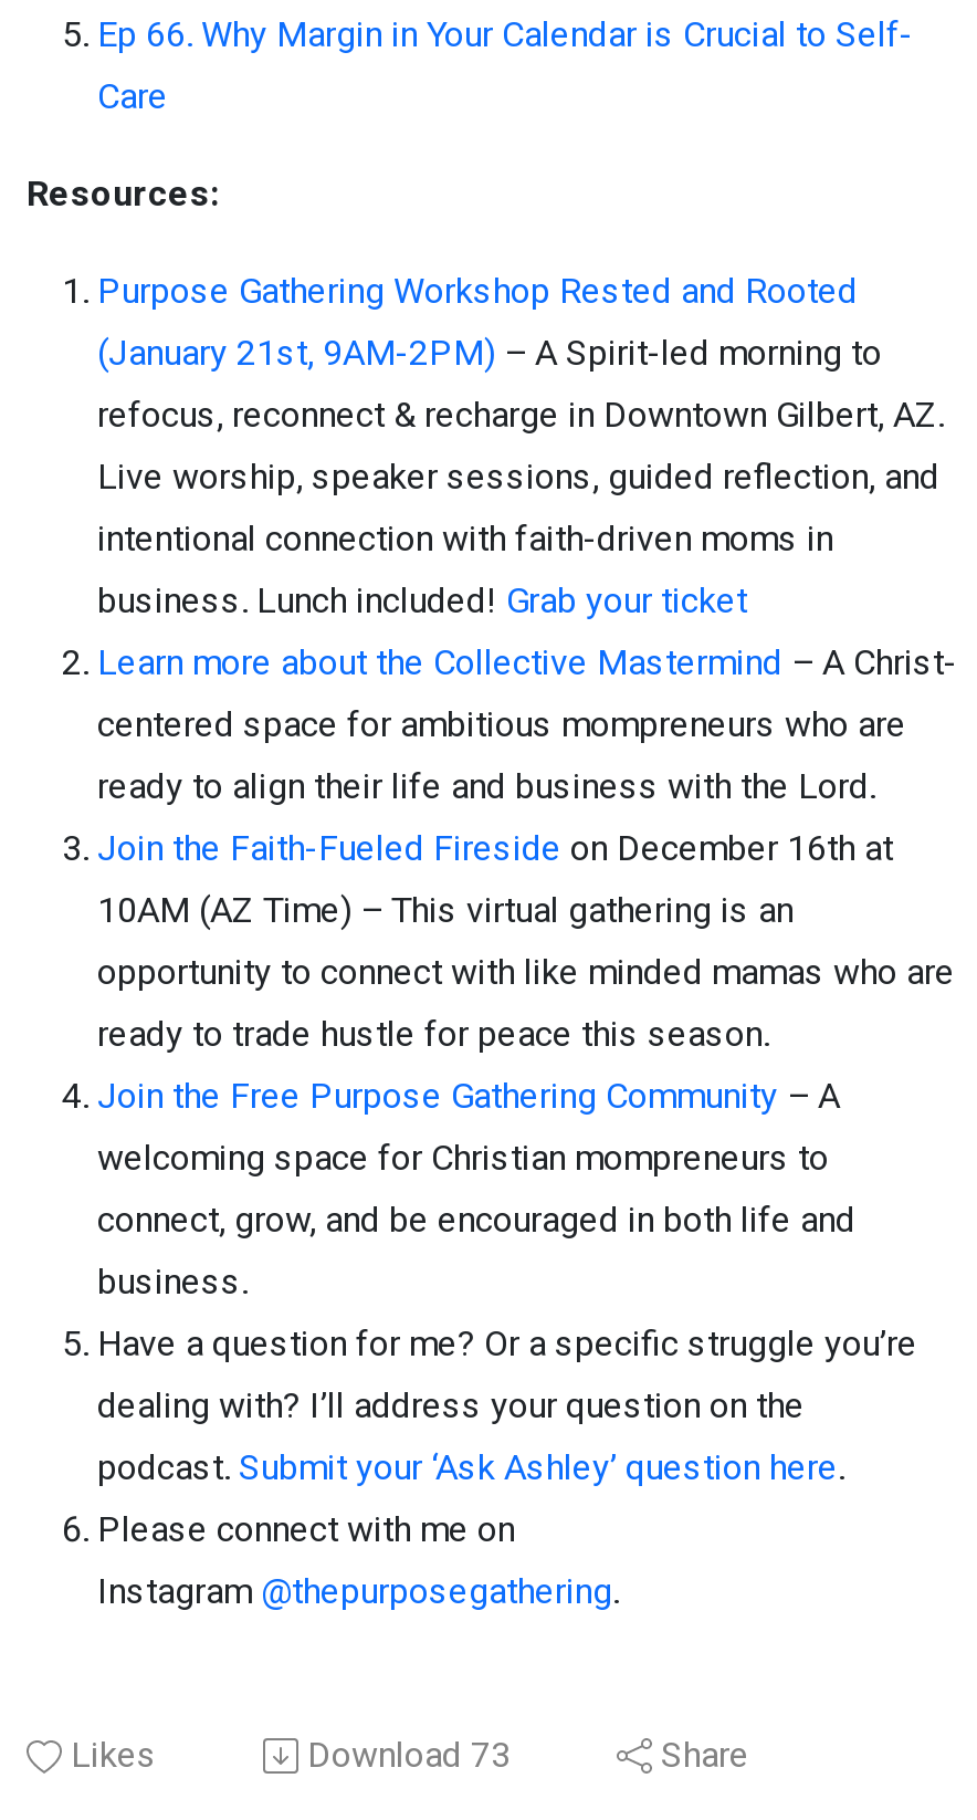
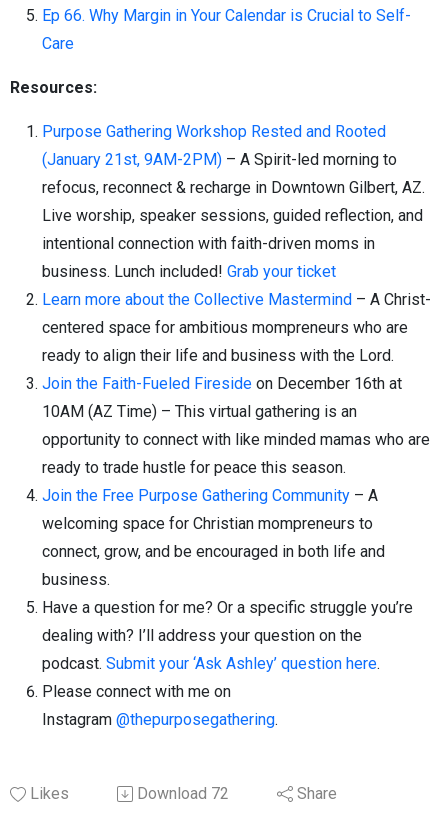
[307,1734,511,1776] Download 73 -> [137,784,229,803] Download 72

